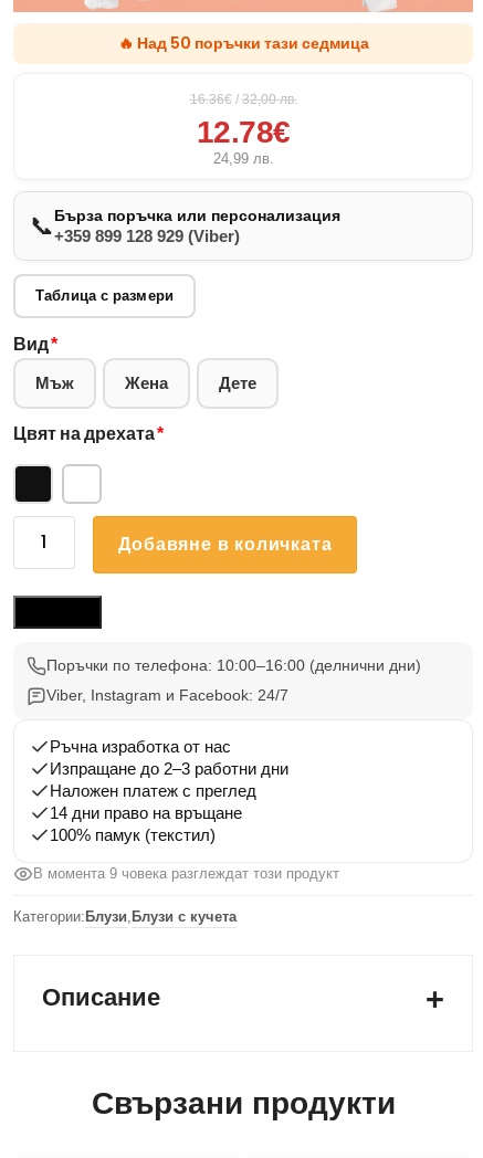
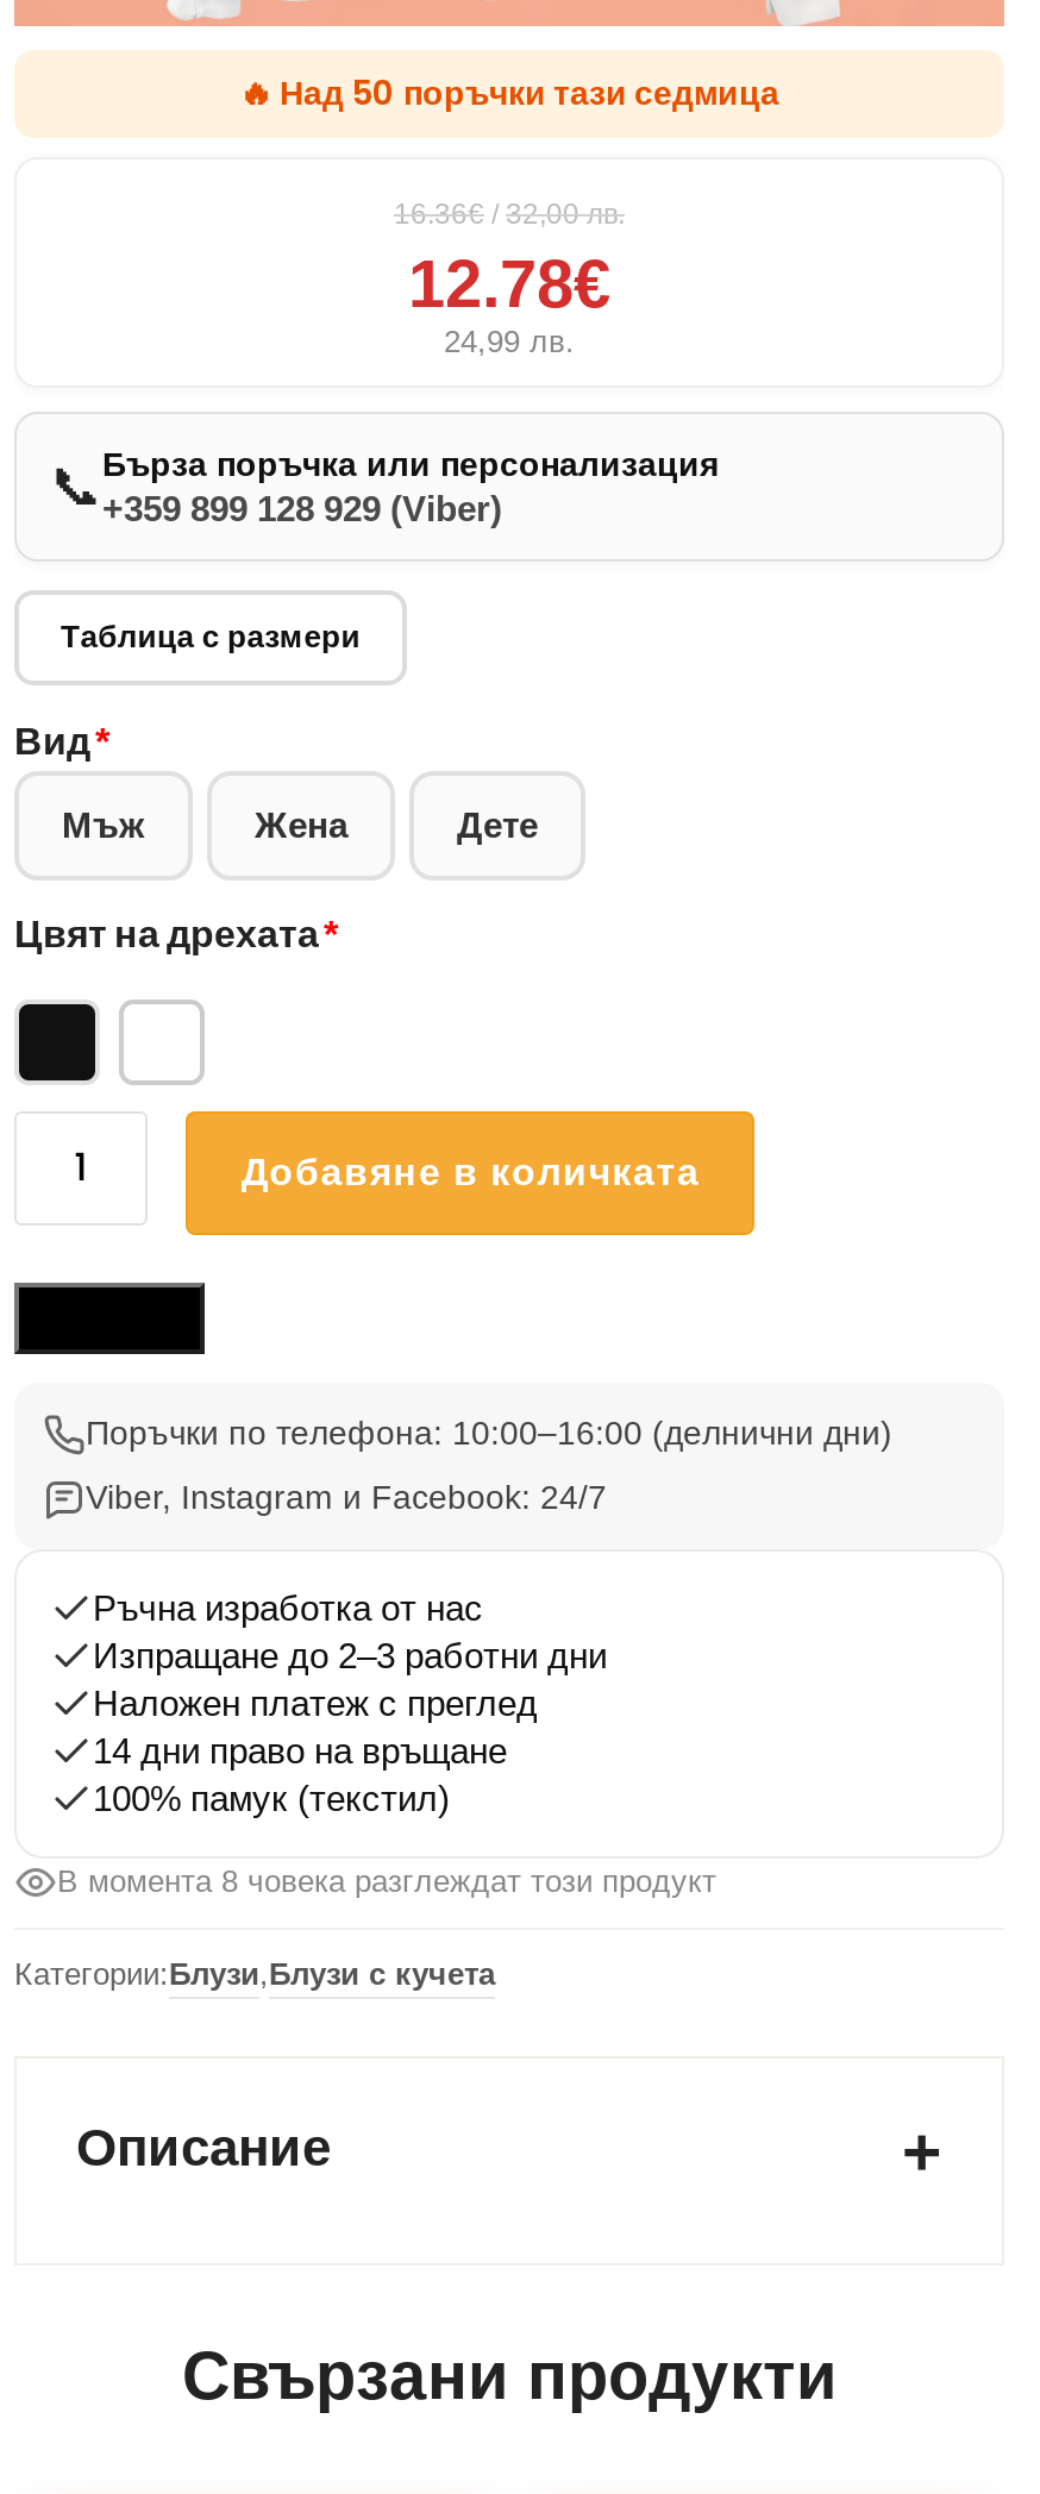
[33,865,339,882] В момента 9 човека разглеждат този продукт -> [57,1863,716,1899] В момента 8 човека разглеждат този продукт

